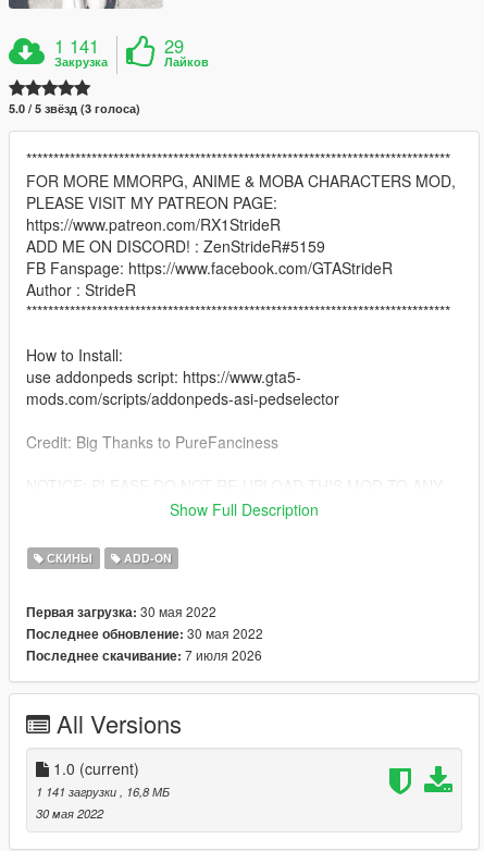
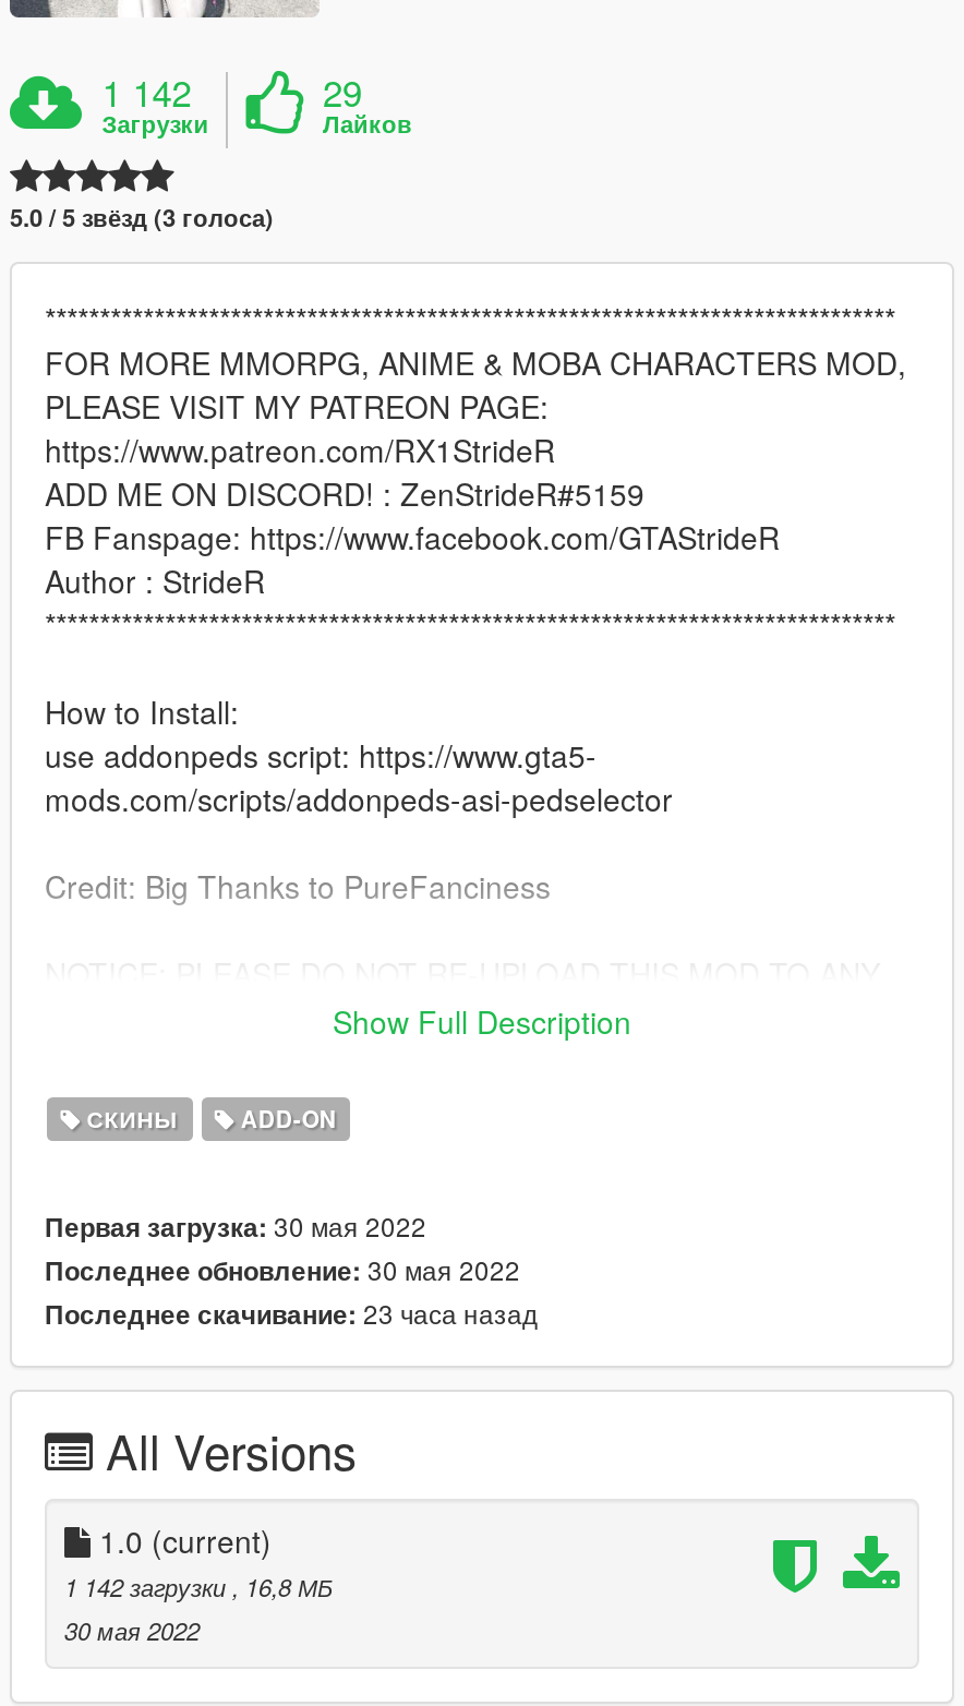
[55,33,108,70] 1 141 | Закрузка -> [102,65,209,139] 1 142 | Загрузки
[26,645,262,665] Последнее скачивание: 7 июля 2026 -> [45,1293,538,1333] Последнее скачивание: 23 часа назад
[36,782,170,800] 1 141 загрузки, 16,8 МБ -> [64,1568,333,1603] 1 142 загрузки, 16,8 МБ

